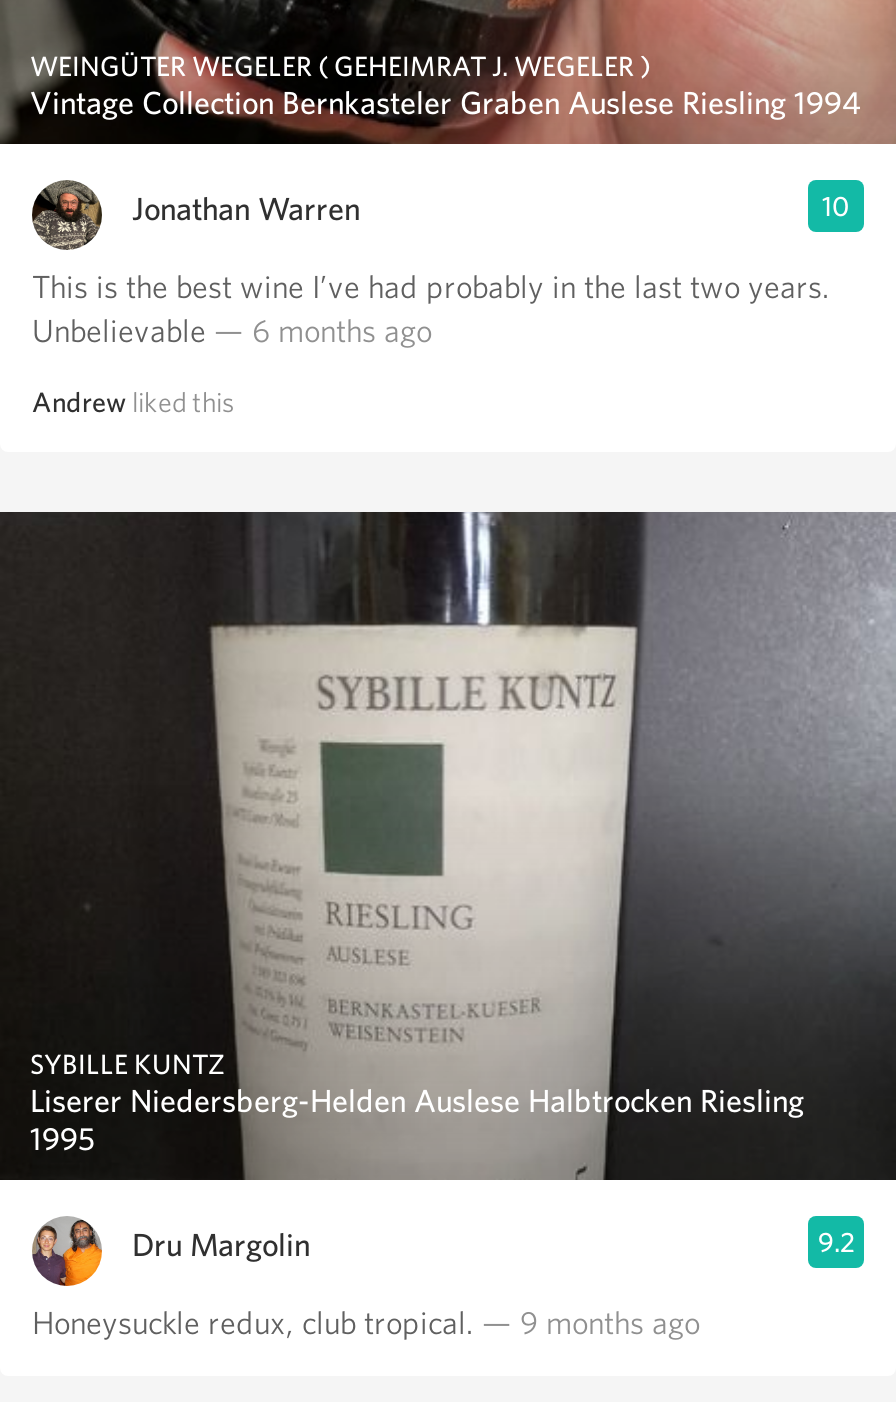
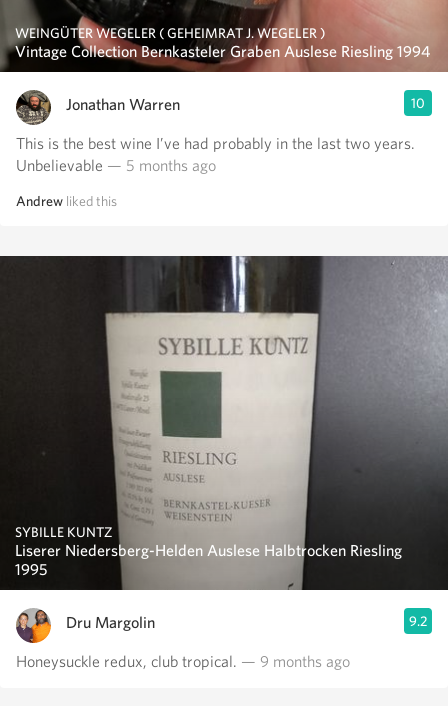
[32,312,432,350] Unbelievable — 6 months ago -> [16,156,216,175] Unbelievable — 5 months ago

